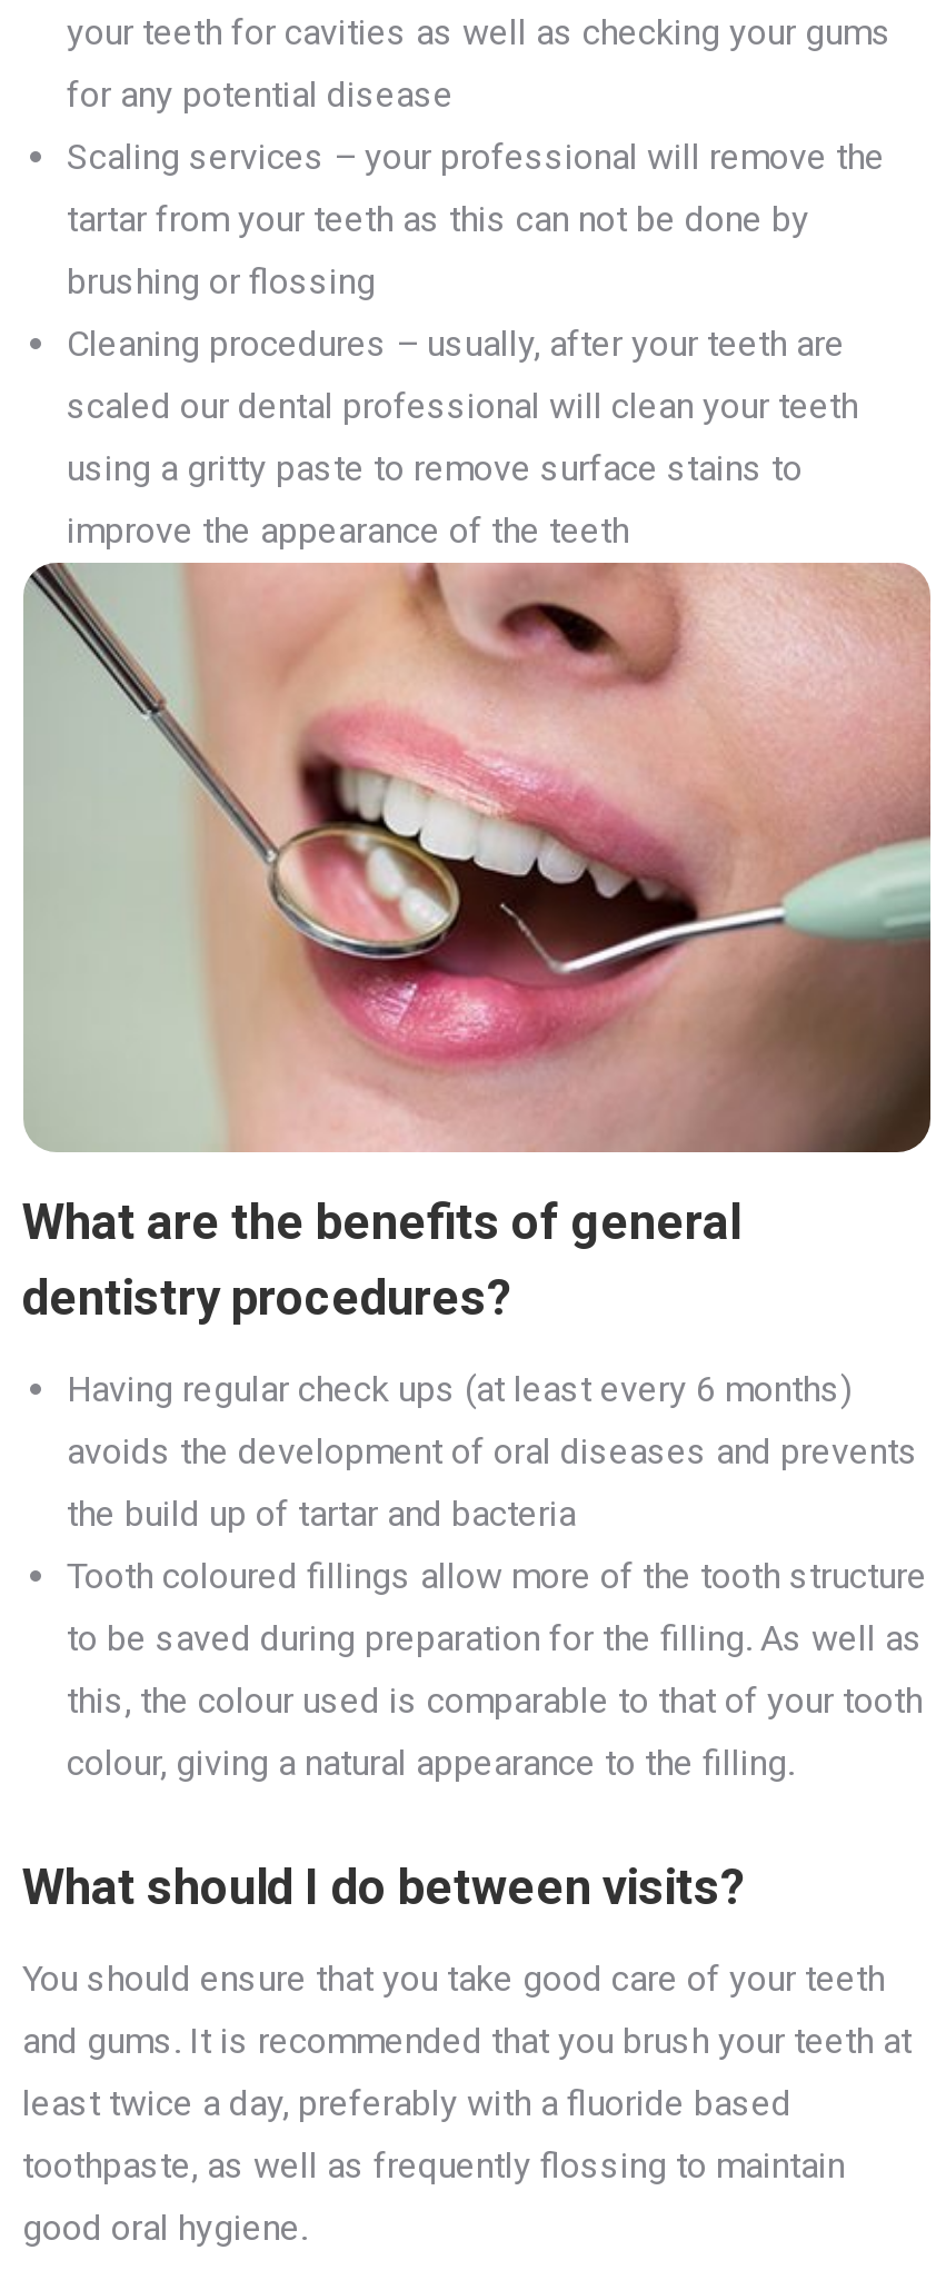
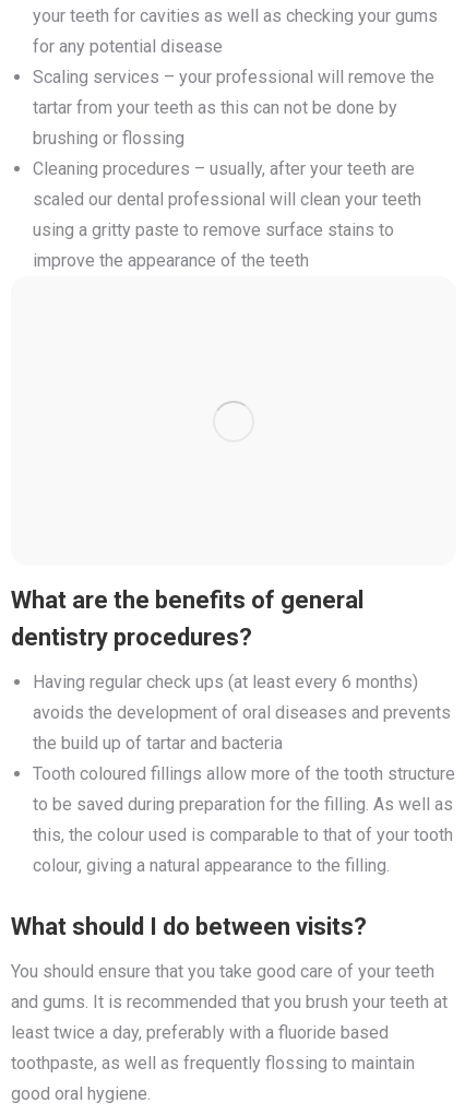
[23,561,933,1154] [image] -> none

